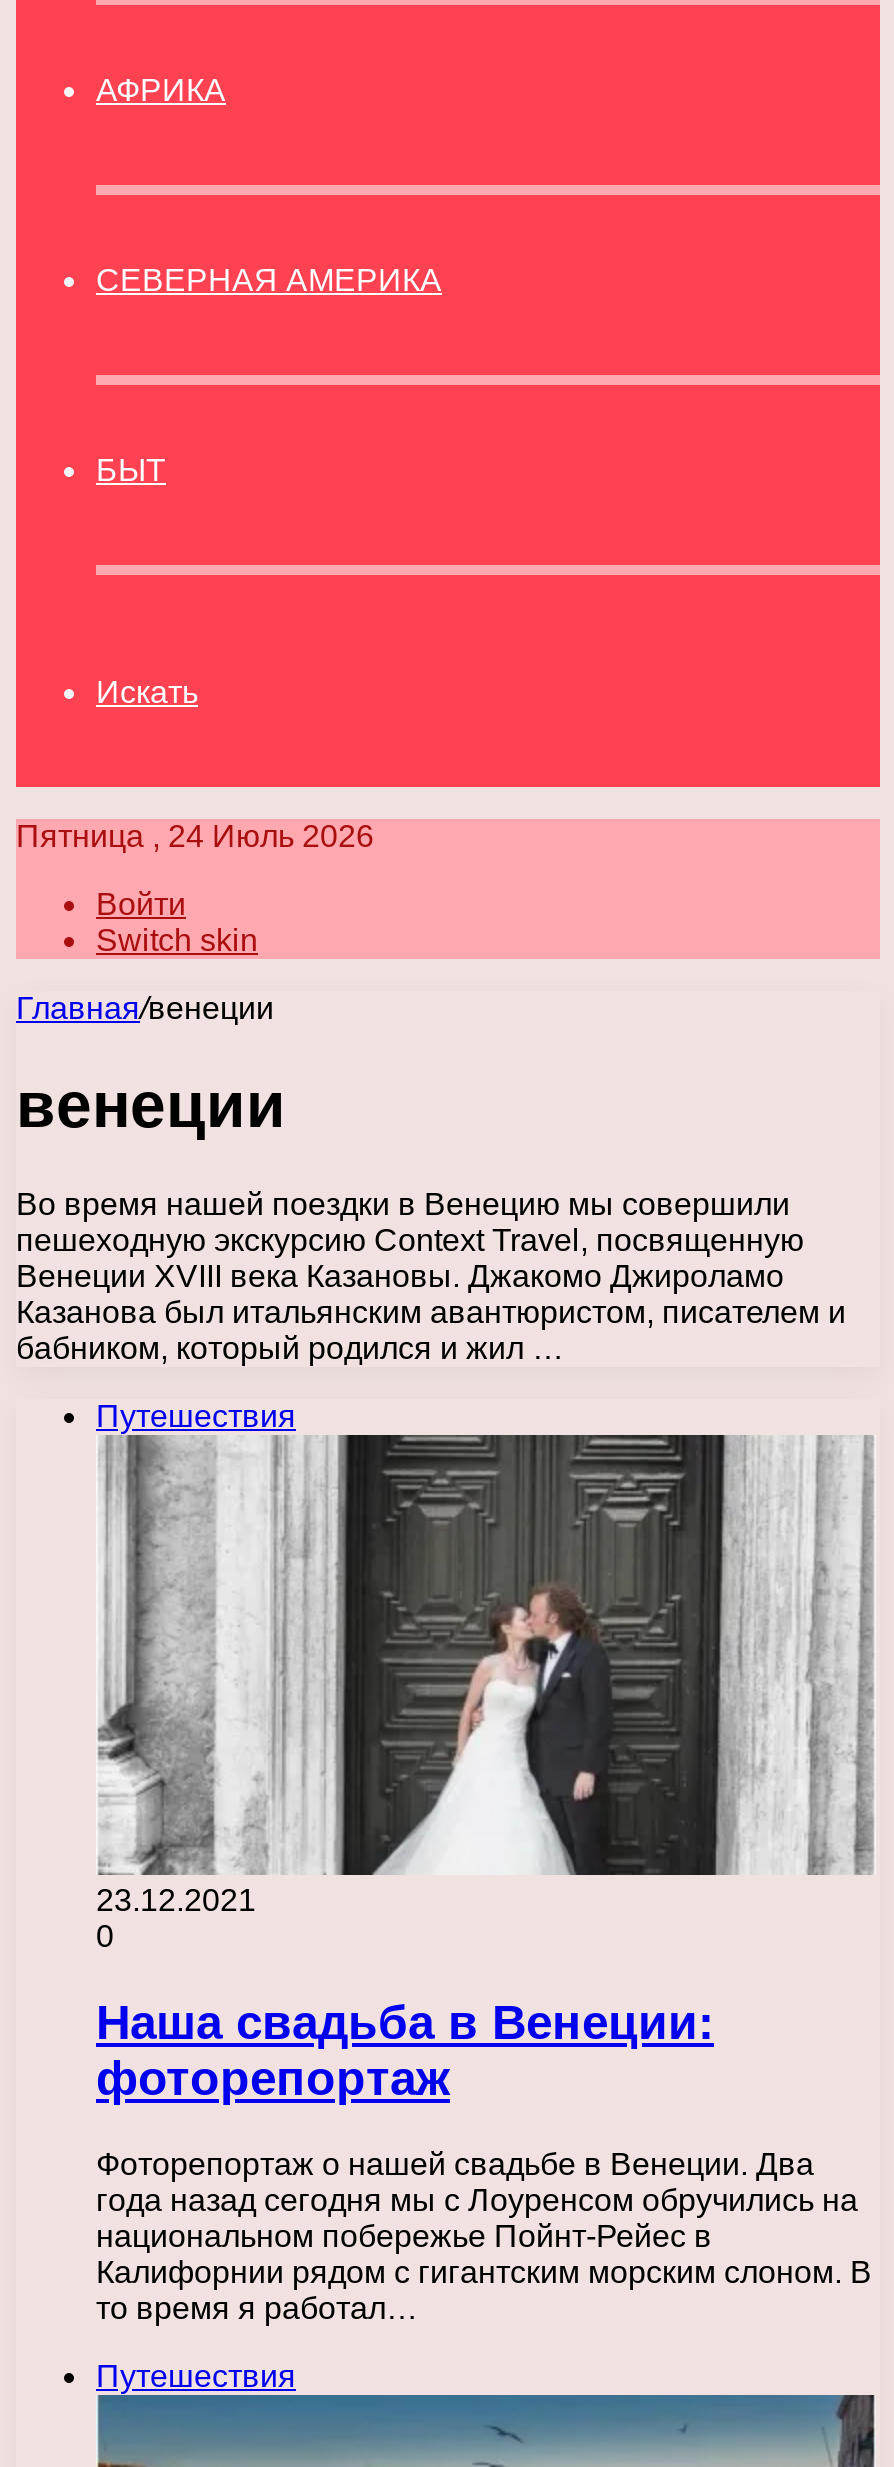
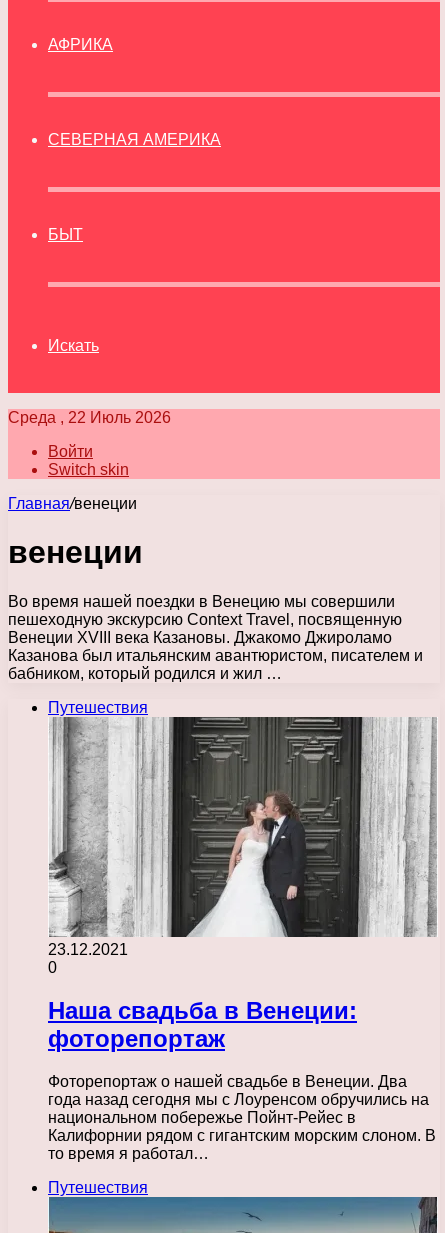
[16,819,374,853] Пятница , 24 Июль 2026 -> [8,409,171,426] Среда , 22 Июль 2026

